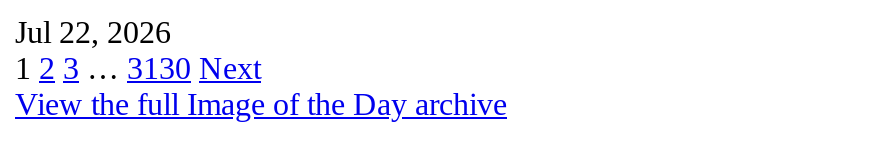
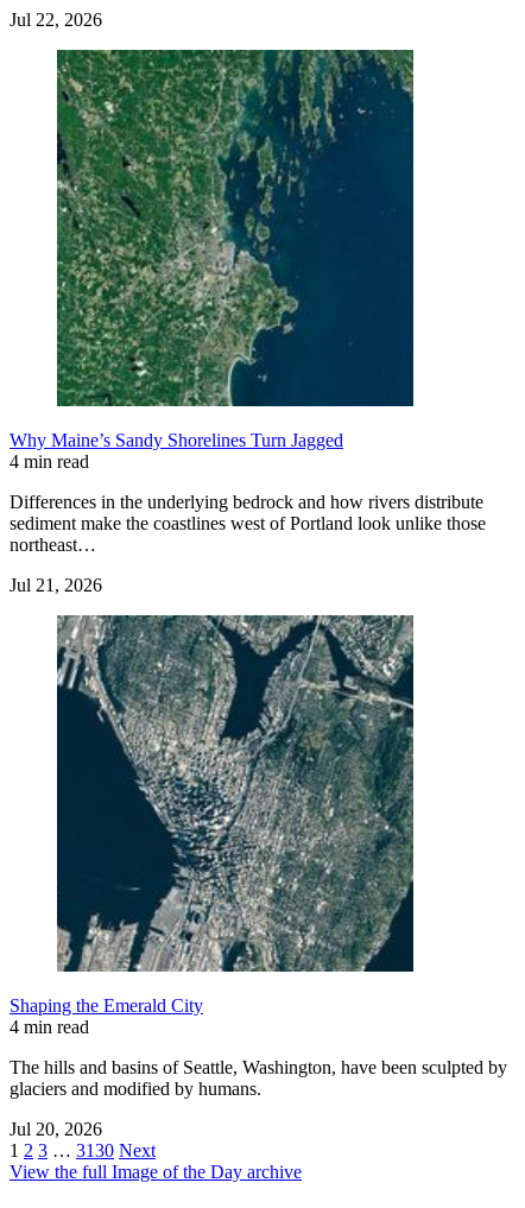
none -> [10,49,486,596] [image] | Why Maine’s Sandy Shorelines Turn Jagged | 4 min read | Differences in the underlying bedrock and how rivers distribute | sediment make the coastlines west of Portland look unlike those | northeast… | Jul 21, 2026
none -> [10,614,507,1140] [image] | Shaping the Emerald City | 4 min read | The hills and basins of Seattle, Washington, have been sculpted by | glaciers and modified by humans. | Jul 20, 2026

